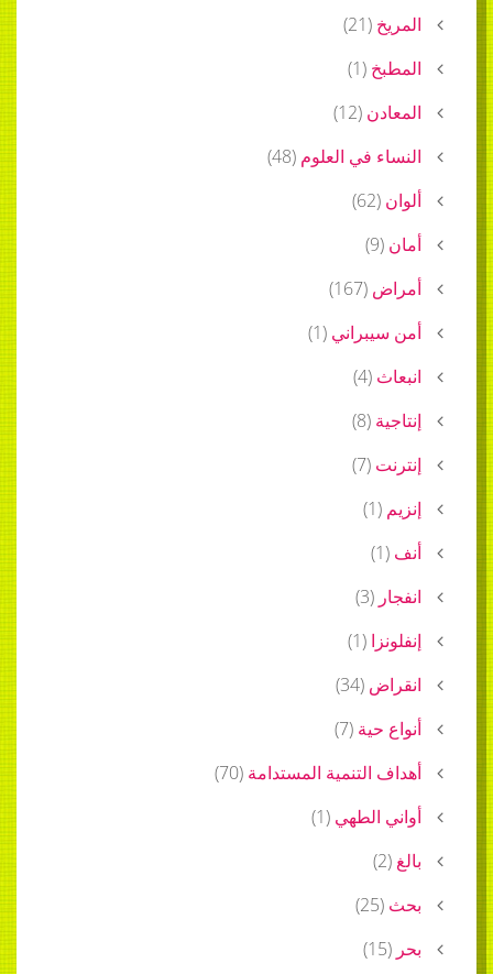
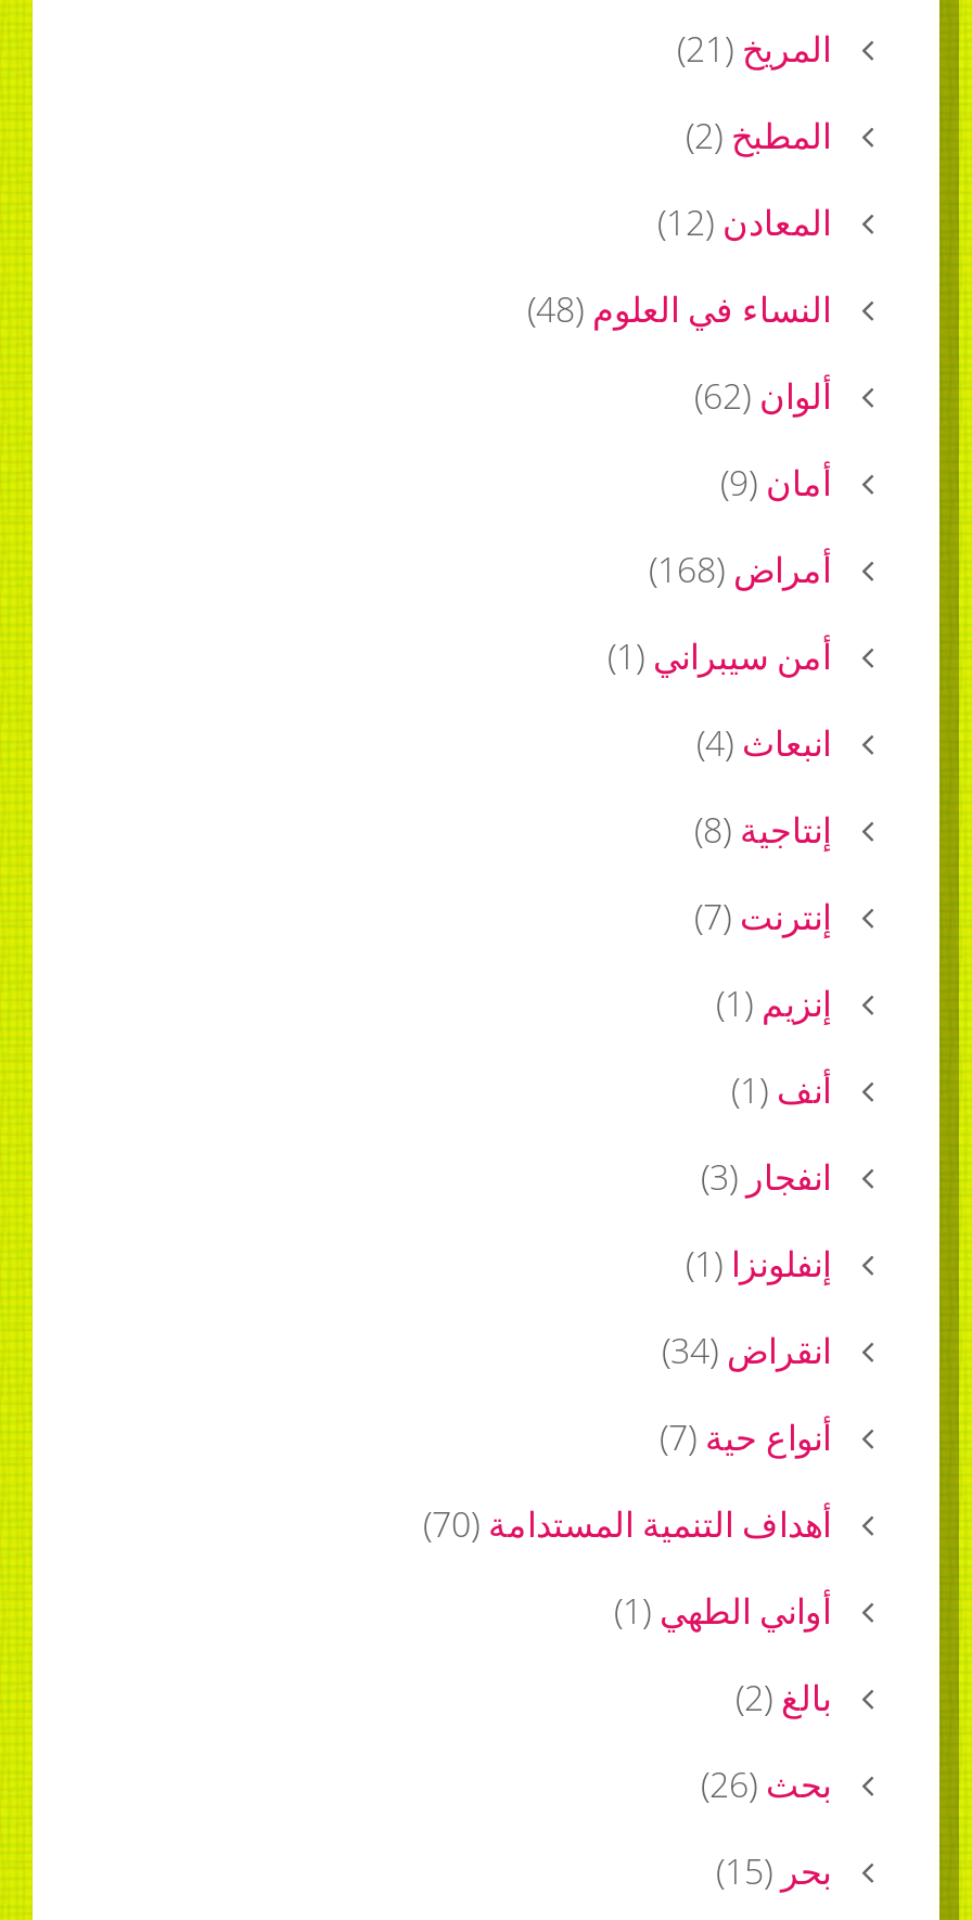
[348,56,421,80] المطبخ (1) -> [686,111,831,158] المطبخ (2)
[329,276,421,300] أمراض (167) -> [649,545,831,592] أمراض (168)
[355,893,421,917] بحث (25) -> [701,1759,831,1807] بحث (26)

